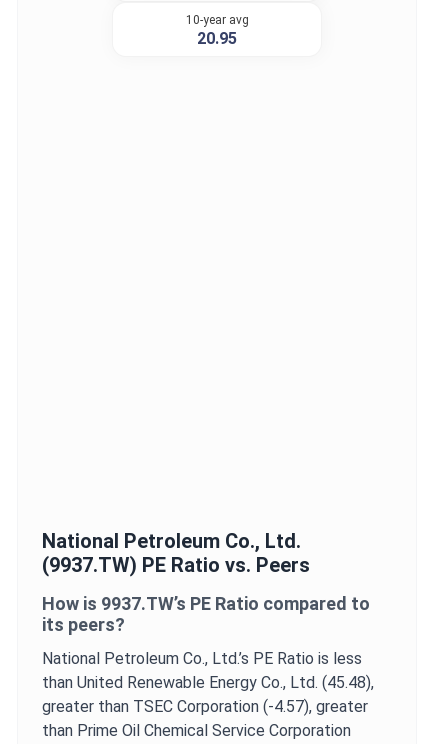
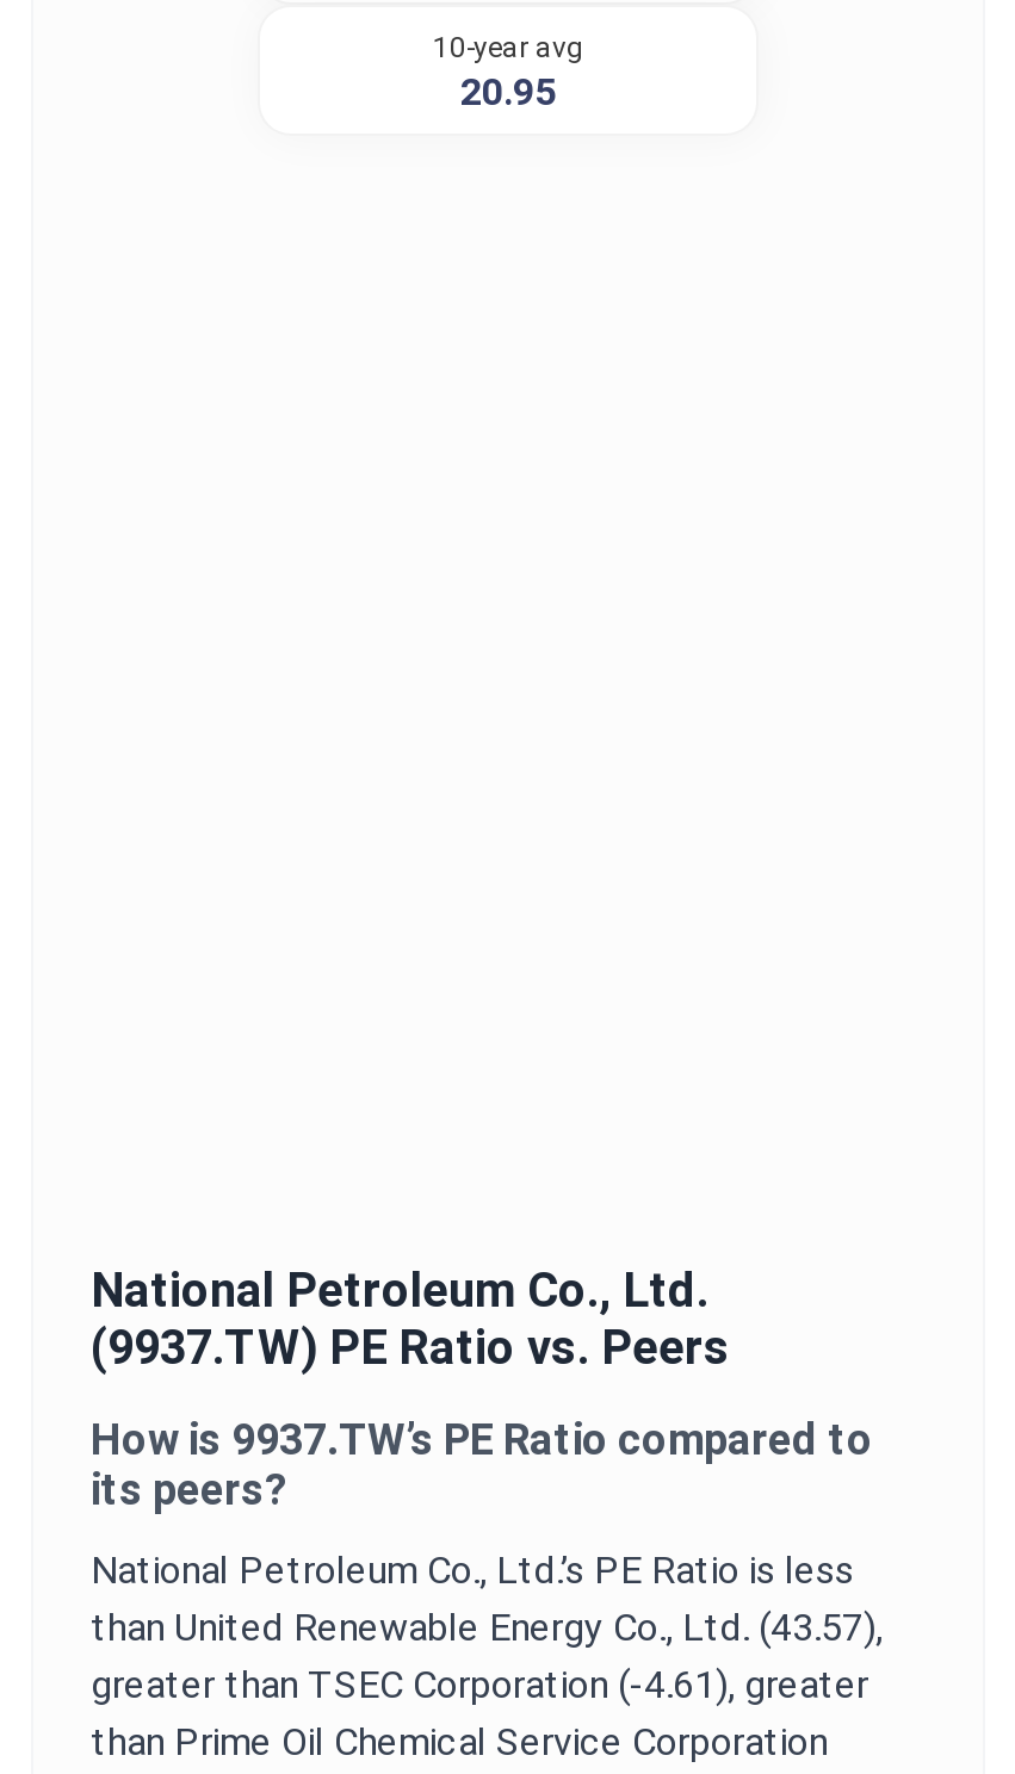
[42,673,374,692] than United Renewable Energy Co., Ltd. (45.48), -> [91,1605,883,1650] than United Renewable Energy Co., Ltd. (43.57),
[42,697,368,716] greater than TSEC Corporation (-4.57), greater -> [91,1662,868,1707] greater than TSEC Corporation (-4.61), greater

